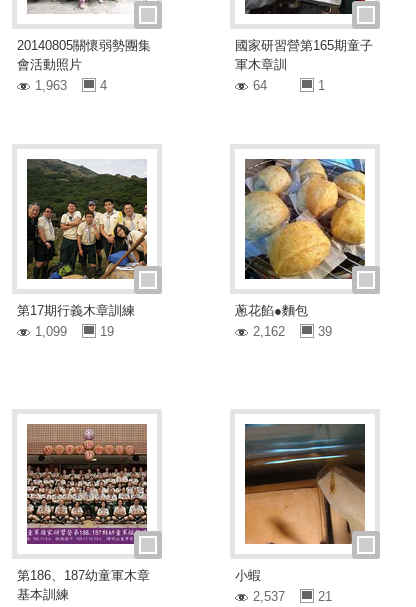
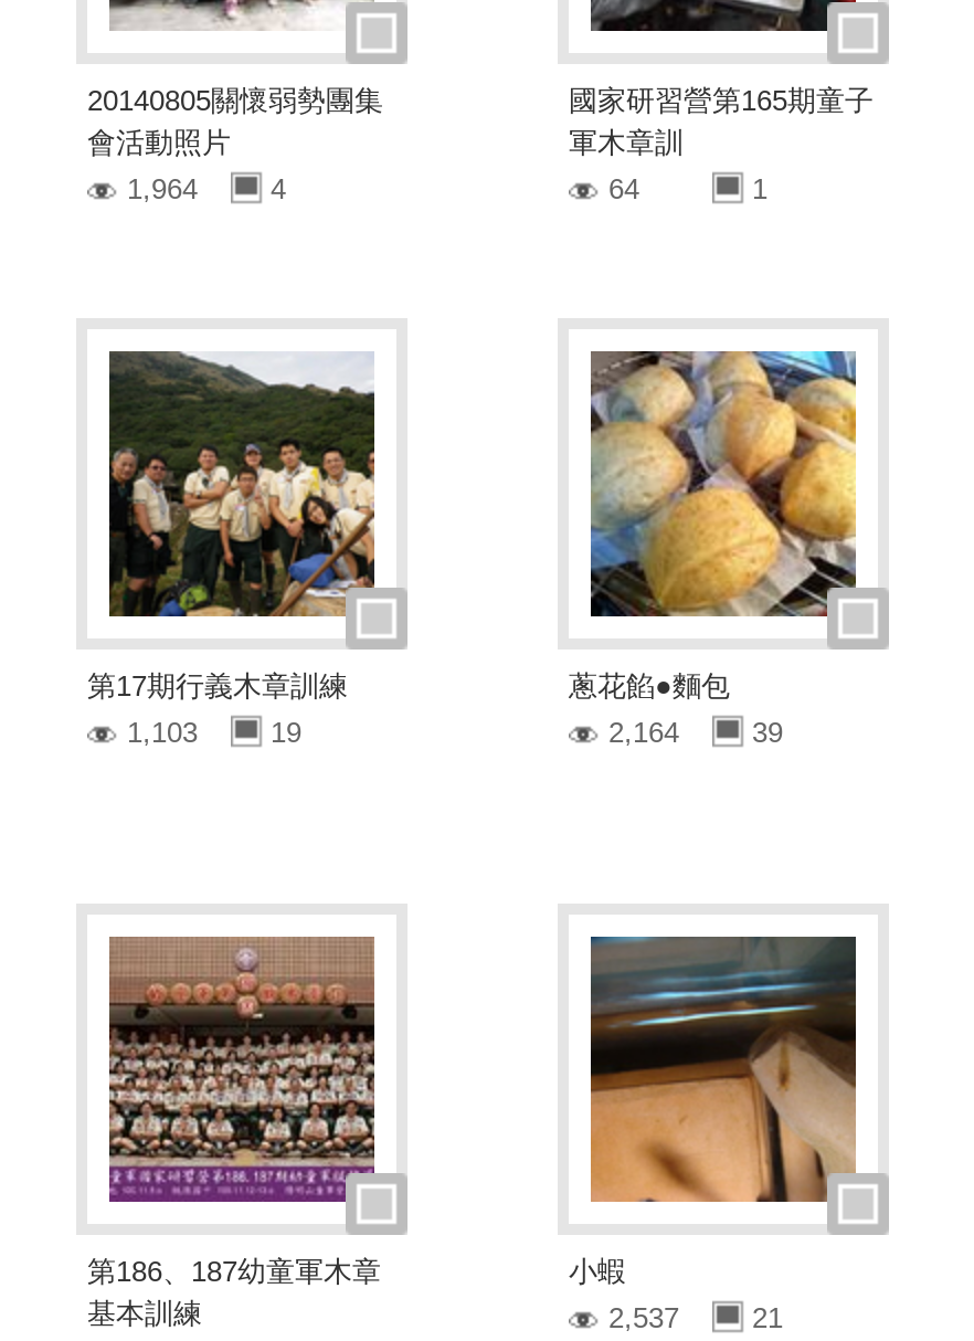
[35,78,67,93] 1,963 -> [127,172,198,205] 1,964
[35,324,67,339] 1,099 -> [127,716,198,749] 1,103
[253,324,285,339] 2,162 -> [608,716,679,749] 2,164

